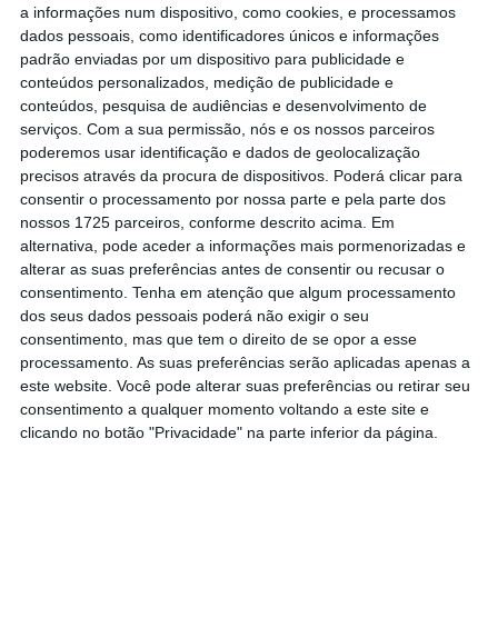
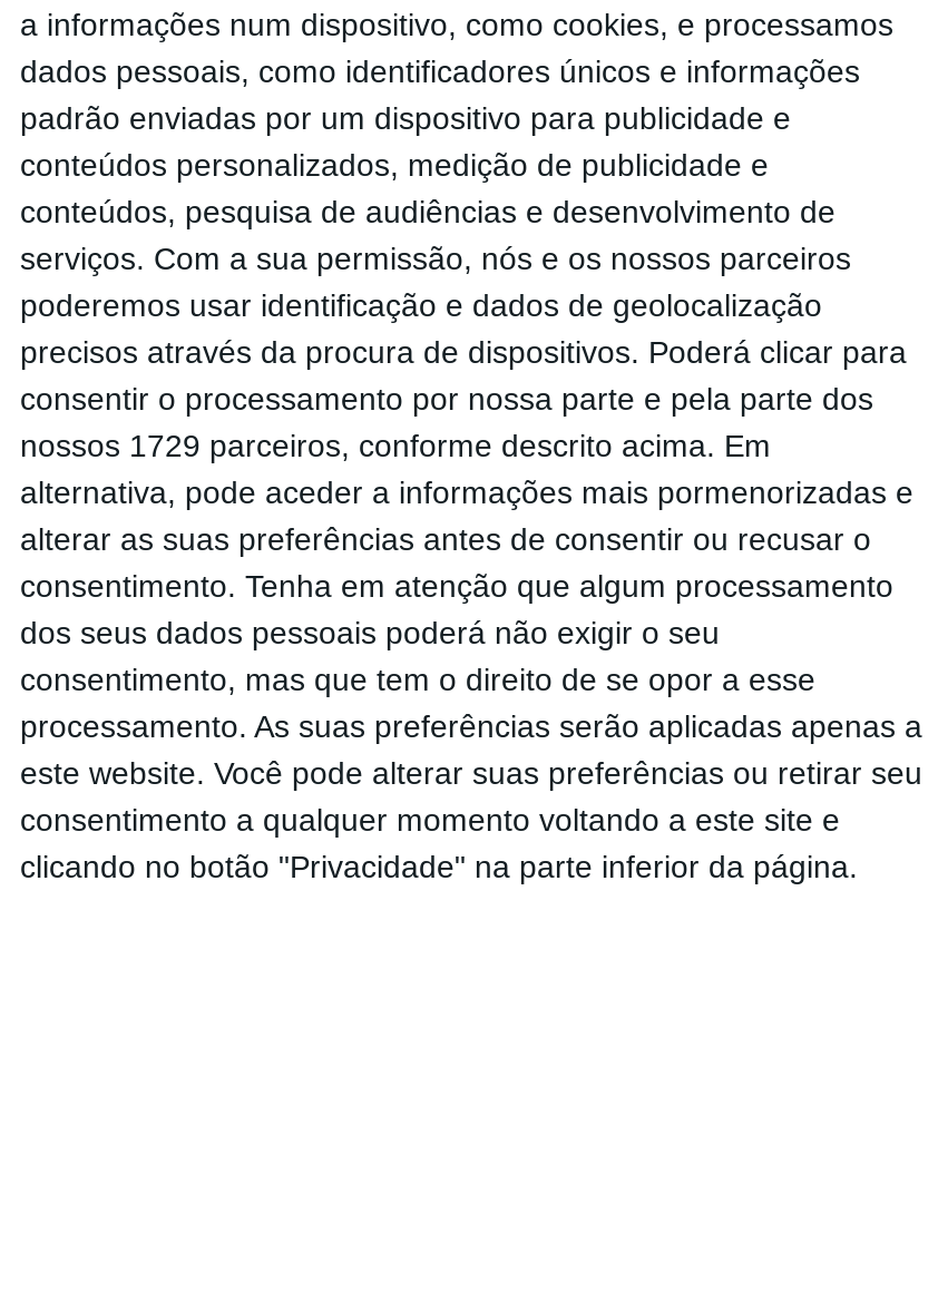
[20,214,395,232] nossos 1725 parceiros, conforme descrito acima. Em -> [20,428,771,464] nossos 1729 parceiros, conforme descrito acima. Em

